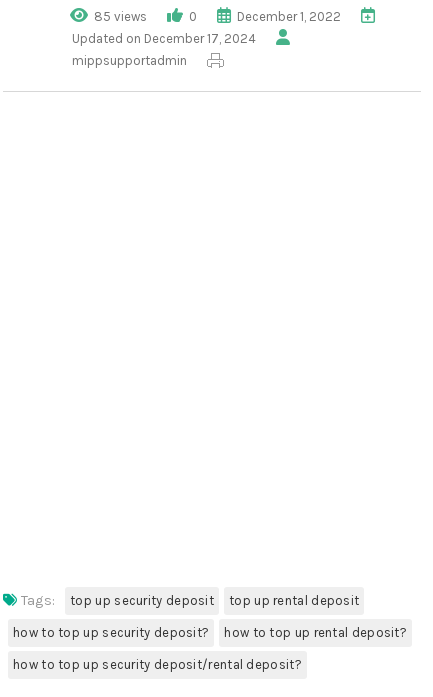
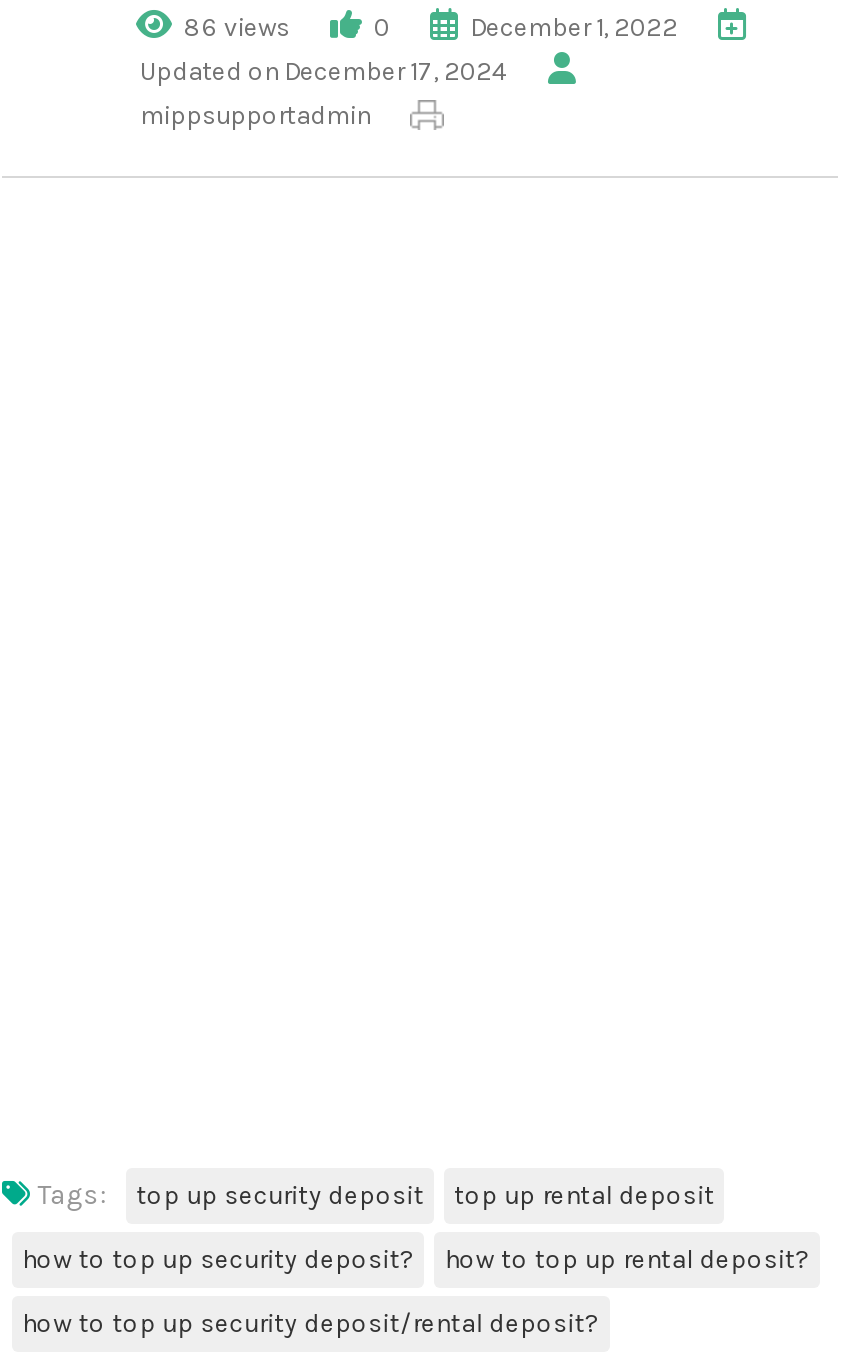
[94,9,147,24] 85 views -> [184,12,290,42] 86 views

